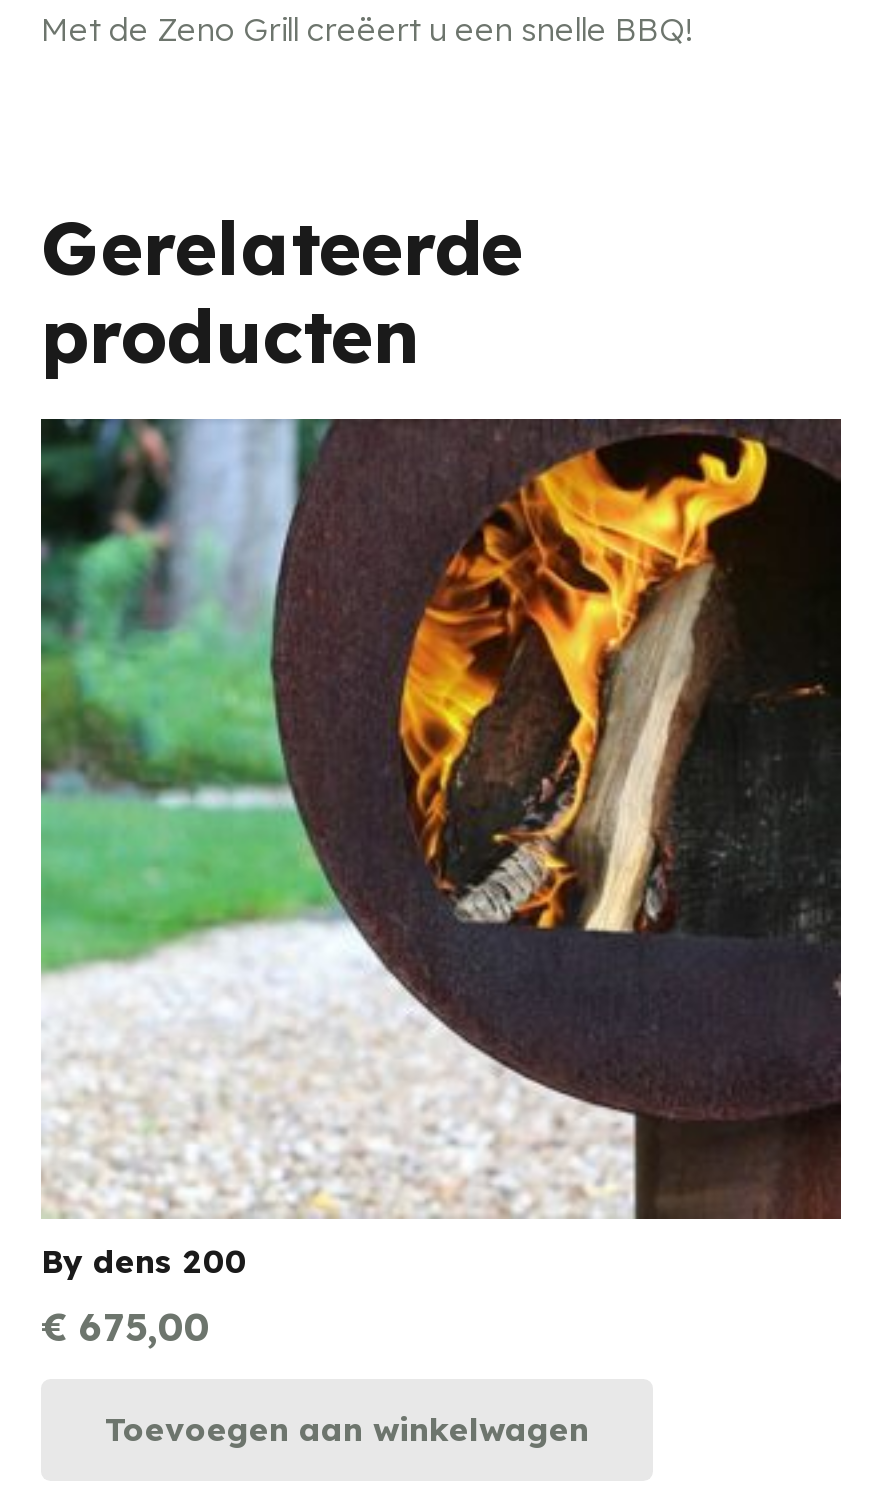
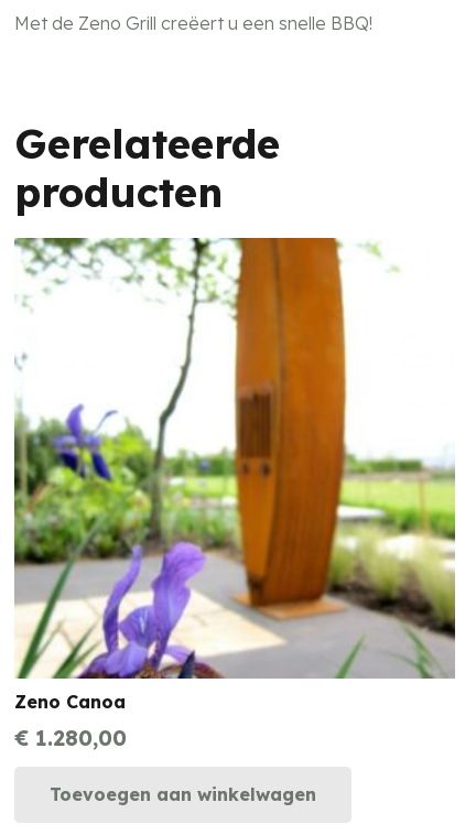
[39,417,843,1351] [image] | By dens 200 | €675,00 -> [13,237,456,751] [image] | Zeno Canoa | €1.280,00

